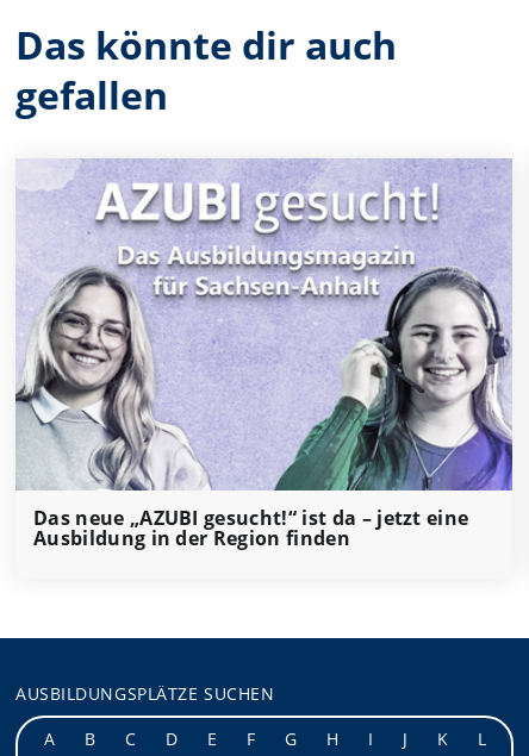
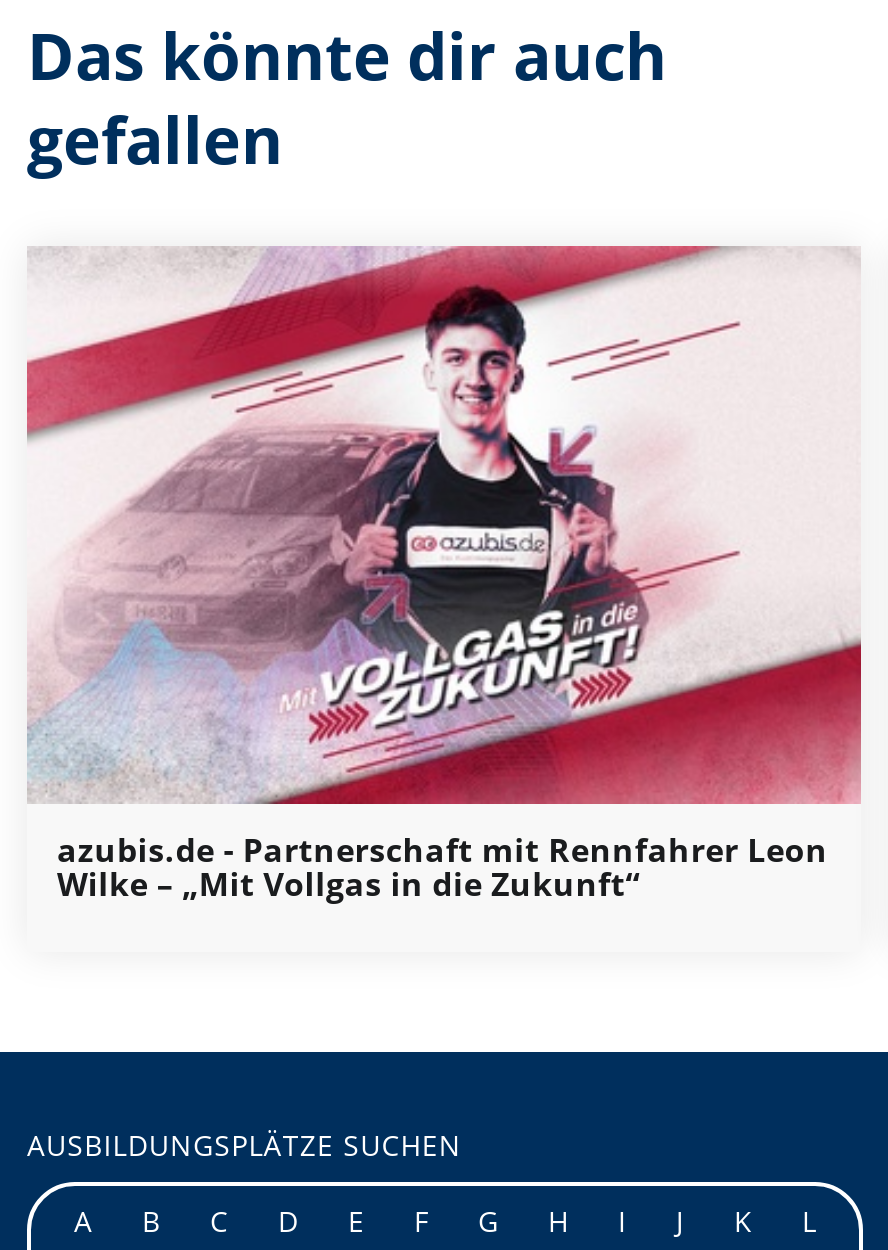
[14,158,514,552] [image] | Das neue „AZUBI gesucht!“ ist da – jetzt eine | Ausbildung in der Region finden -> [25,244,863,907] [image] | azubis.de - Partnerschaft mit Rennfahrer Leon | Wilke – „Mit Vollgas in die Zukunft“

